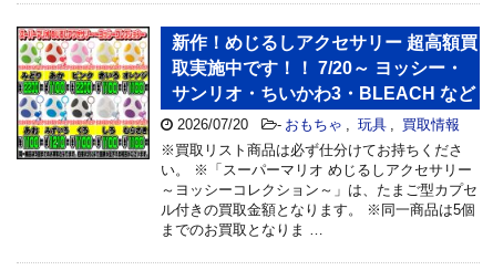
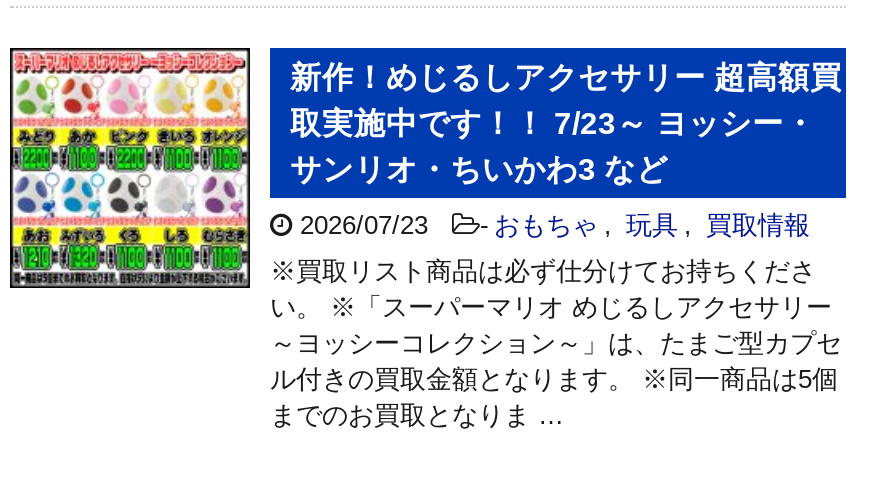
[172,59,475,103] 取実施中です！！ 7/20～ ヨッシー・ | サンリオ・ちいかわ3・BLEACH など -> [290,106,816,186] 取実施中です！！ 7/23～ ヨッシー・ | サンリオ・ちいかわ3 など
[173,116,460,133] 2026/07/20 - おもちゃ , 玩具 , 買取情報 -> [292,210,810,240] 2026/07/23 - おもちゃ , 玩具 , 買取情報

